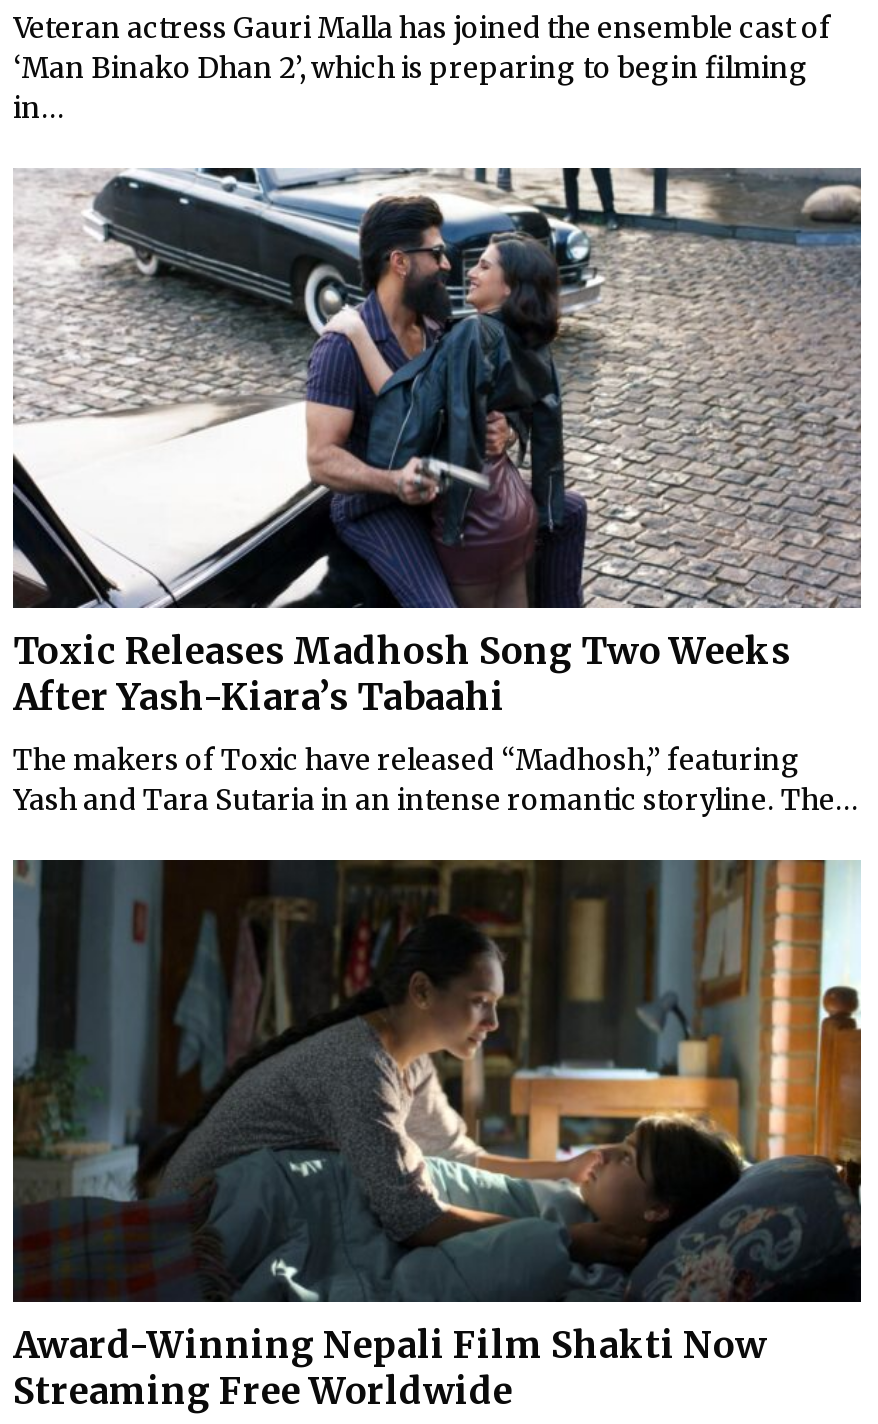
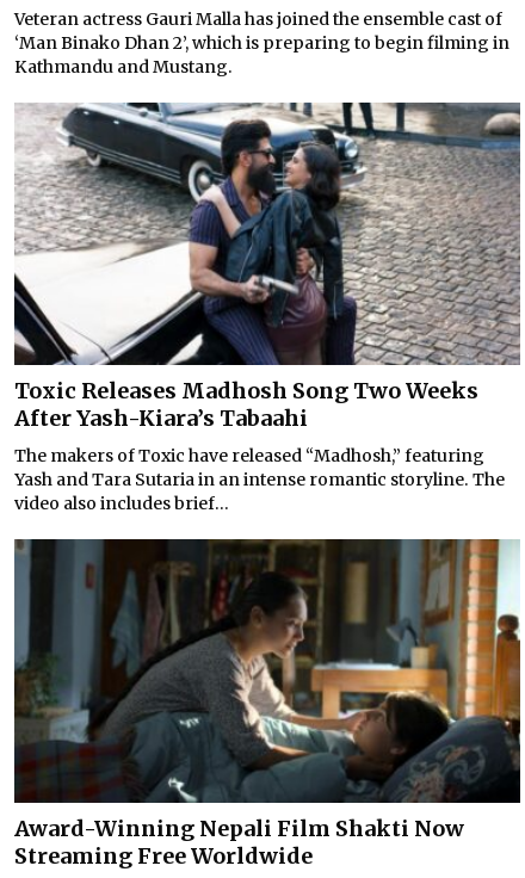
[13,50,809,126] ‘Man Binako Dhan 2’, which is preparing to begin filming | in... -> [14,32,509,77] ‘Man Binako Dhan 2’, which is preparing to begin filming in | Kathmandu and Mustang.
[13,783,859,819] Yash and Tara Sutaria in an intense romantic storyline. The... -> [14,469,505,515] Yash and Tara Sutaria in an intense romantic storyline. The | video also includes brief...

